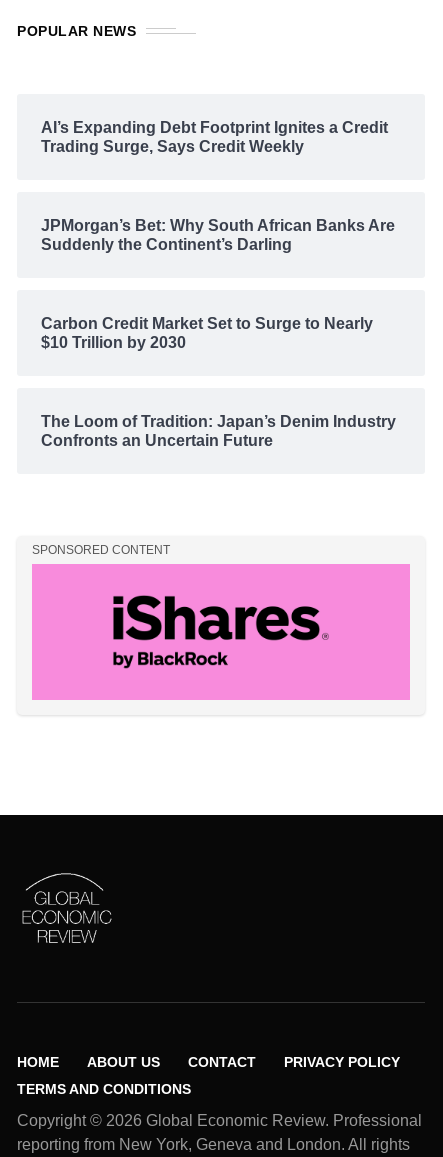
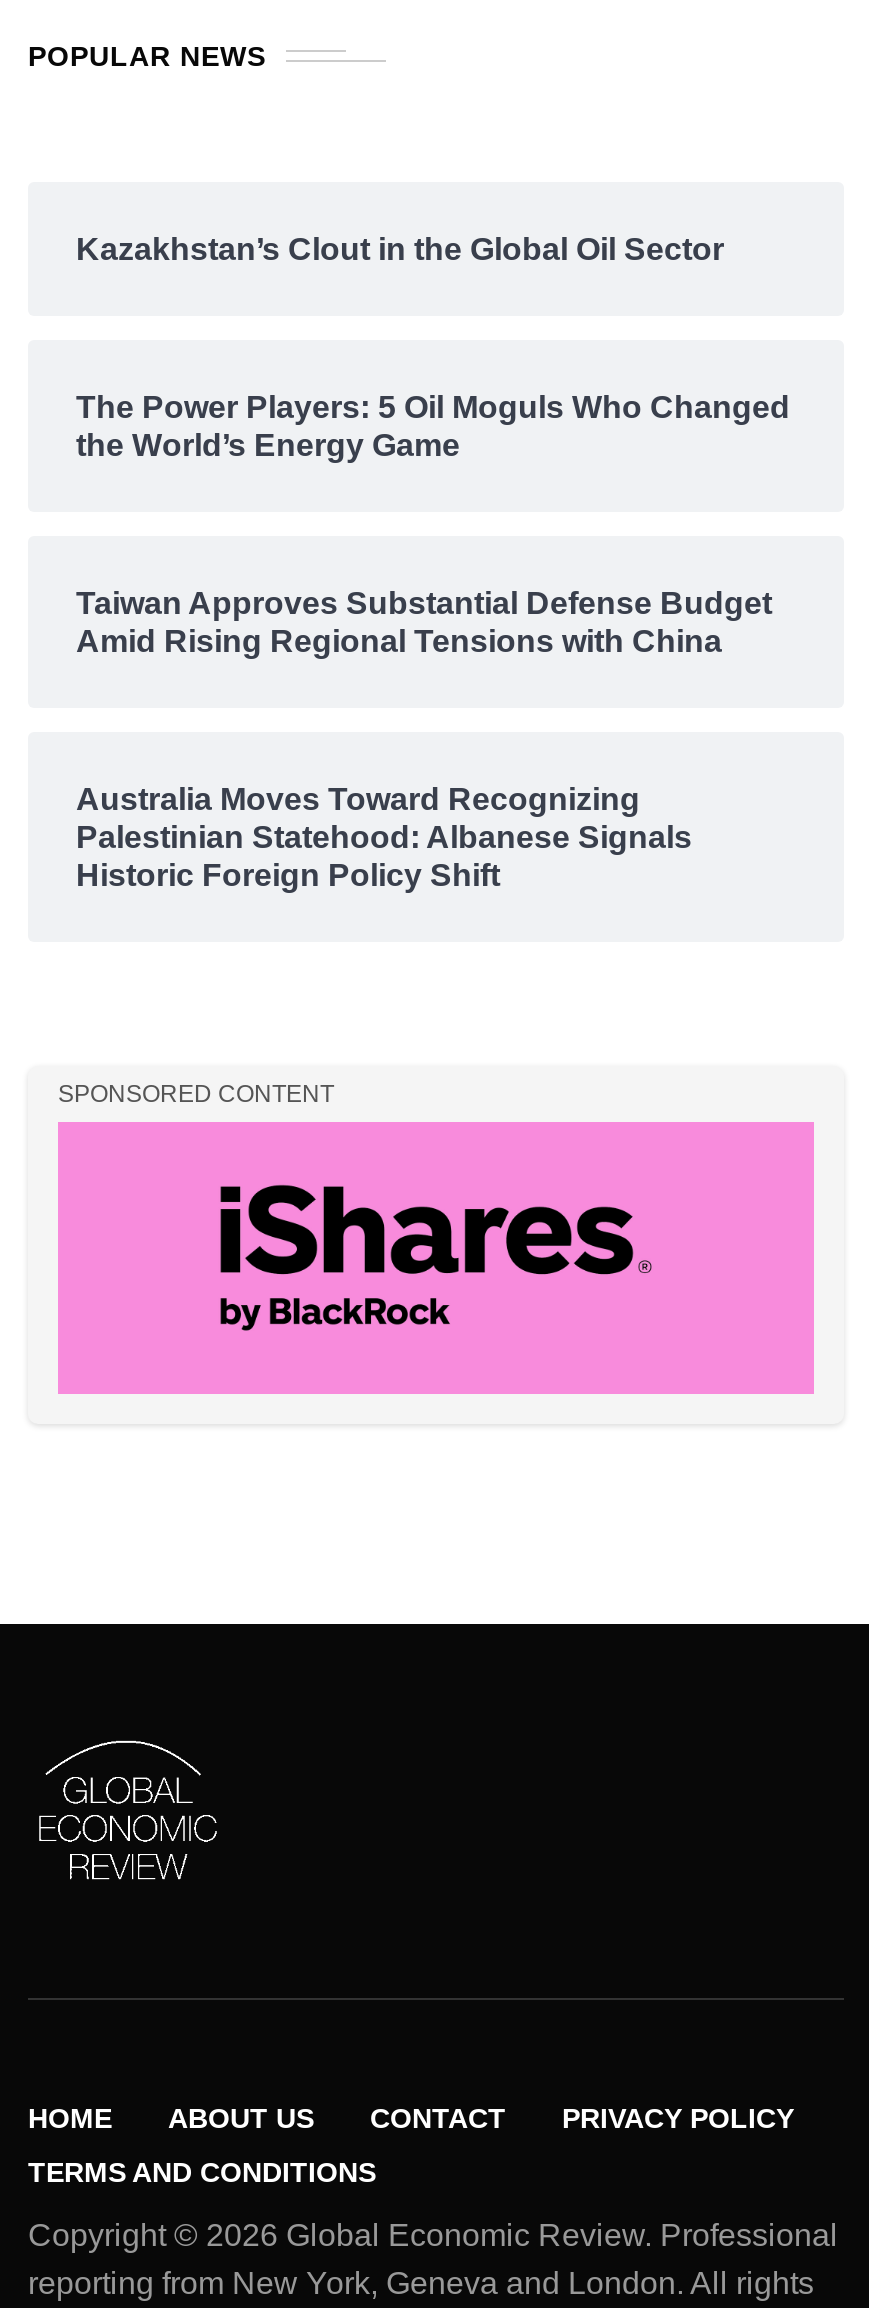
[41,119,388,155] AI’s Expanding Debt Footprint Ignites a Credit | Trading Surge, Says Credit Weekly -> [76,232,724,266] Kazakhstan’s Clout in the Global Oil Sector
[41,217,395,253] JPMorgan’s Bet: Why South African Banks Are | Suddenly the Continent’s Darling -> [76,390,790,462] The Power Players: 5 Oil Moguls Who Changed | the World’s Energy Game
[41,315,373,351] Carbon Credit Market Set to Surge to Nearly | $10 Trillion by 2030 -> [76,586,772,658] Taiwan Approves Substantial Defense Budget | Amid Rising Regional Tensions with China
[41,413,396,449] The Loom of Tradition: Japan’s Denim Industry | Confronts an Uncertain Future -> [76,782,692,892] Australia Moves Toward Recognizing | Palestinian Statehood: Albanese Signals | Historic Foreign Policy Shift

